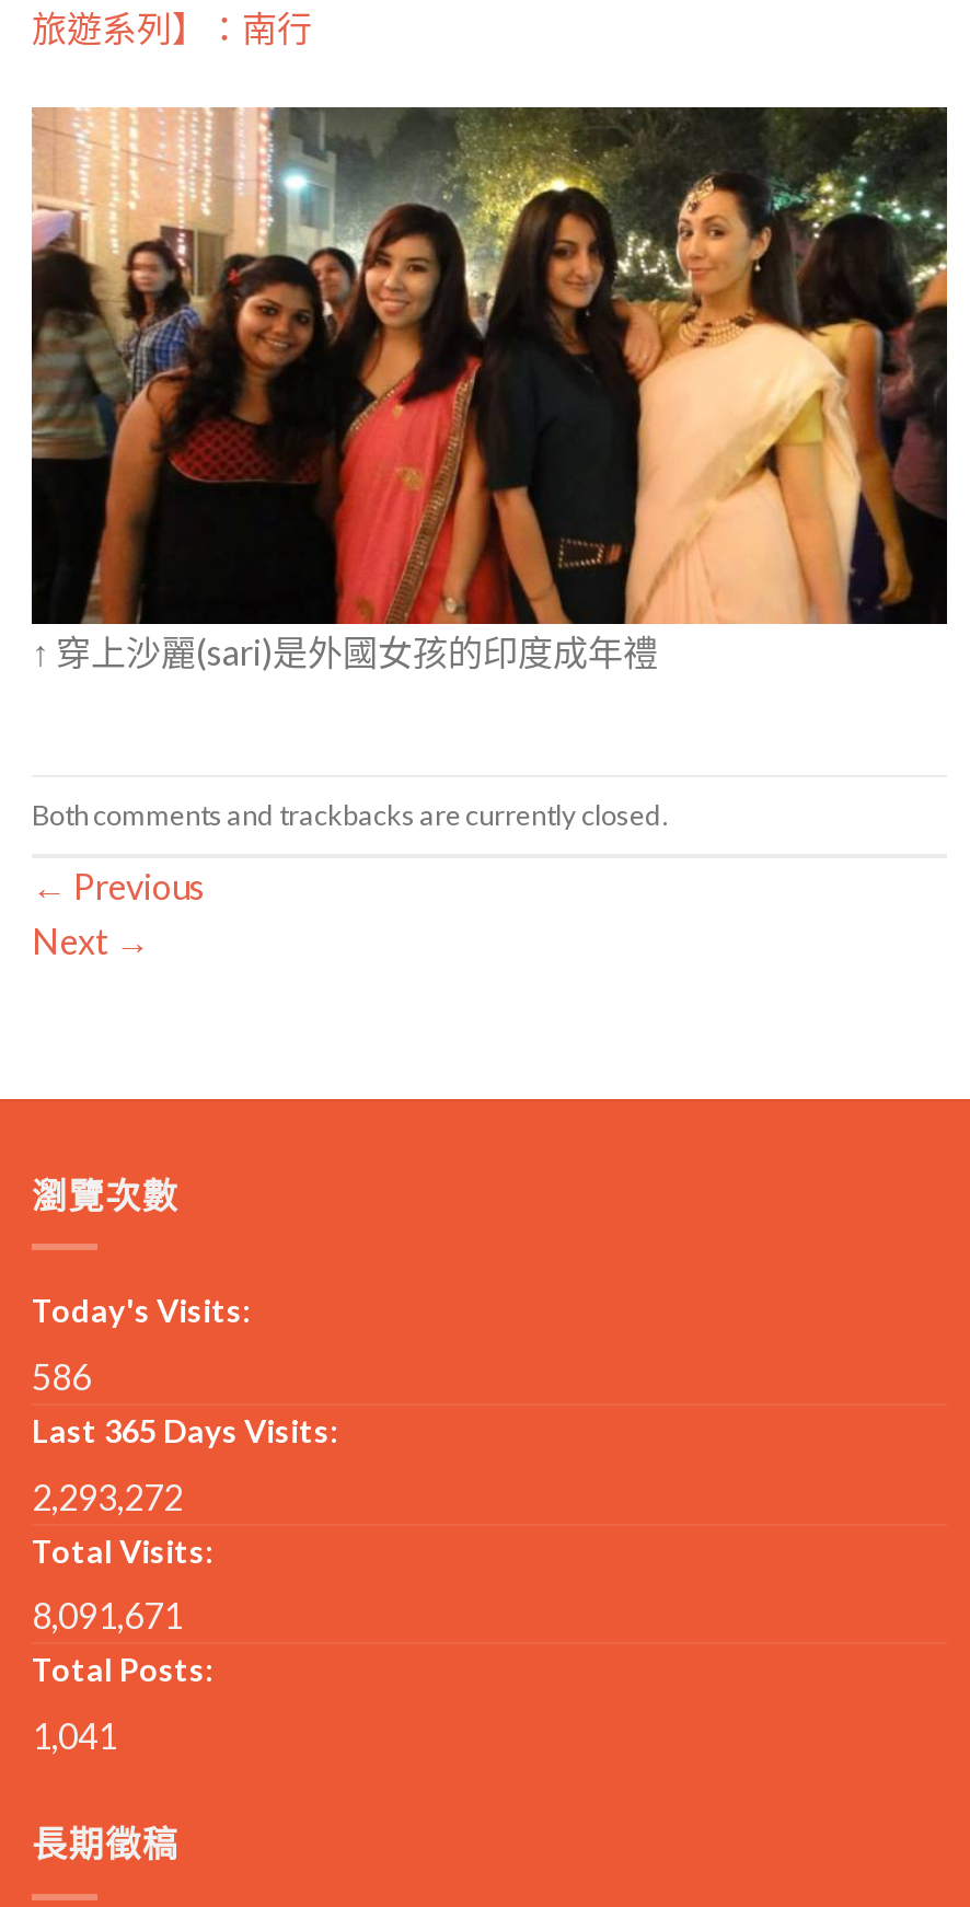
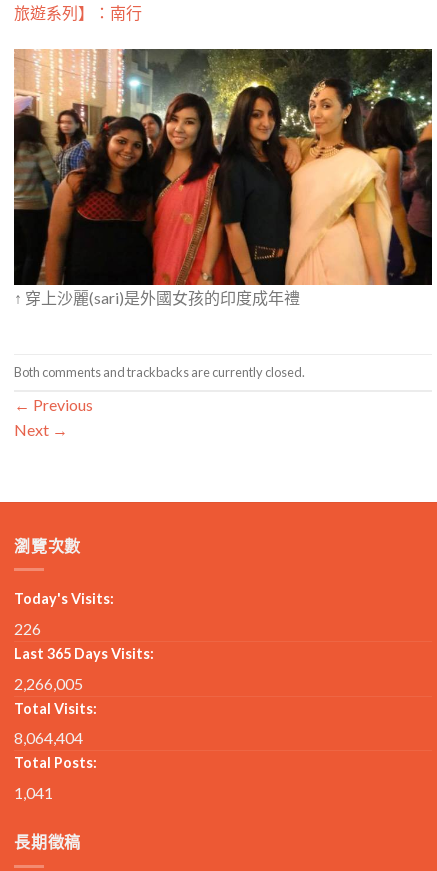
[32,1355,91,1396] 586 -> [14,619,41,638] 226
[32,1475,183,1516] 2,293,272 -> [14,674,83,693] 2,266,005
[32,1595,183,1636] 8,091,671 -> [14,728,83,747] 8,064,404

